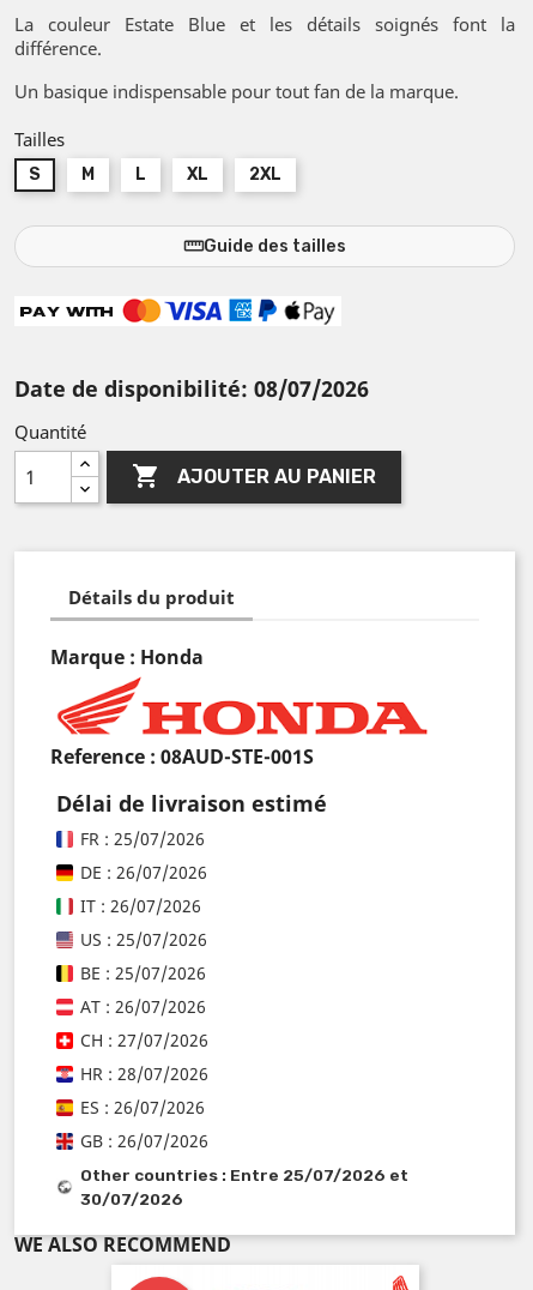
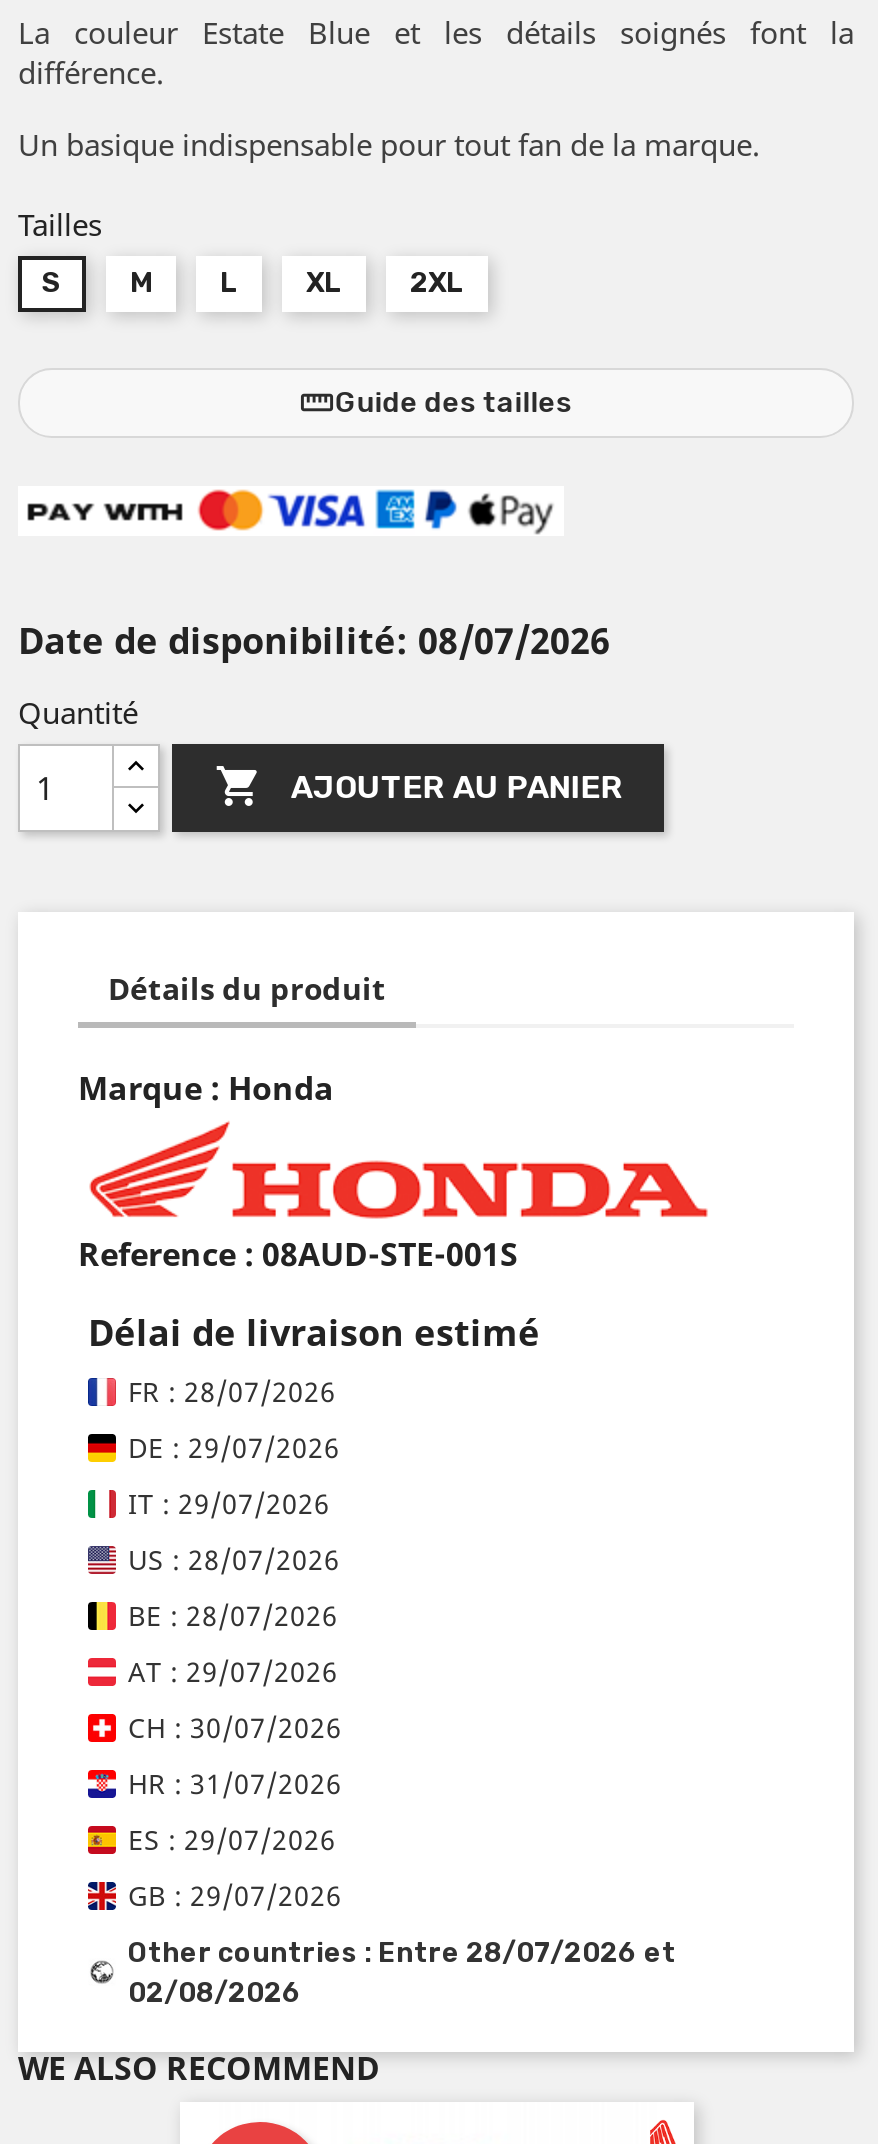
[80,828,205,850] FR : 25/07/2026 -> [128,1373,336,1411] FR : 28/07/2026
[80,861,207,884] DE : 26/07/2026 -> [128,1429,340,1467] DE : 29/07/2026
[80,895,201,918] IT : 26/07/2026 -> [128,1485,330,1523] IT : 29/07/2026
[80,928,207,951] US : 25/07/2026 -> [128,1541,340,1579] US : 28/07/2026
[80,962,206,985] BE : 25/07/2026 -> [128,1597,338,1635] BE : 28/07/2026
[80,995,206,1018] AT : 26/07/2026 -> [128,1653,338,1691] AT : 29/07/2026
[80,1029,208,1052] CH : 27/07/2026 -> [128,1709,342,1747] CH : 30/07/2026
[80,1063,208,1085] HR : 28/07/2026 -> [128,1765,342,1803] HR : 31/07/2026
[80,1096,205,1119] ES : 26/07/2026 -> [128,1821,336,1859] ES : 29/07/2026
[80,1130,208,1152] GB : 26/07/2026 -> [128,1877,342,1915] GB : 29/07/2026
[80,1166,408,1185] Other countries : Entre 25/07/2026 et -> [128,1937,676,1969] Other countries : Entre 28/07/2026 et
[80,1190,183,1209] 30/07/2026 -> [128,1977,302,2009] 02/08/2026

